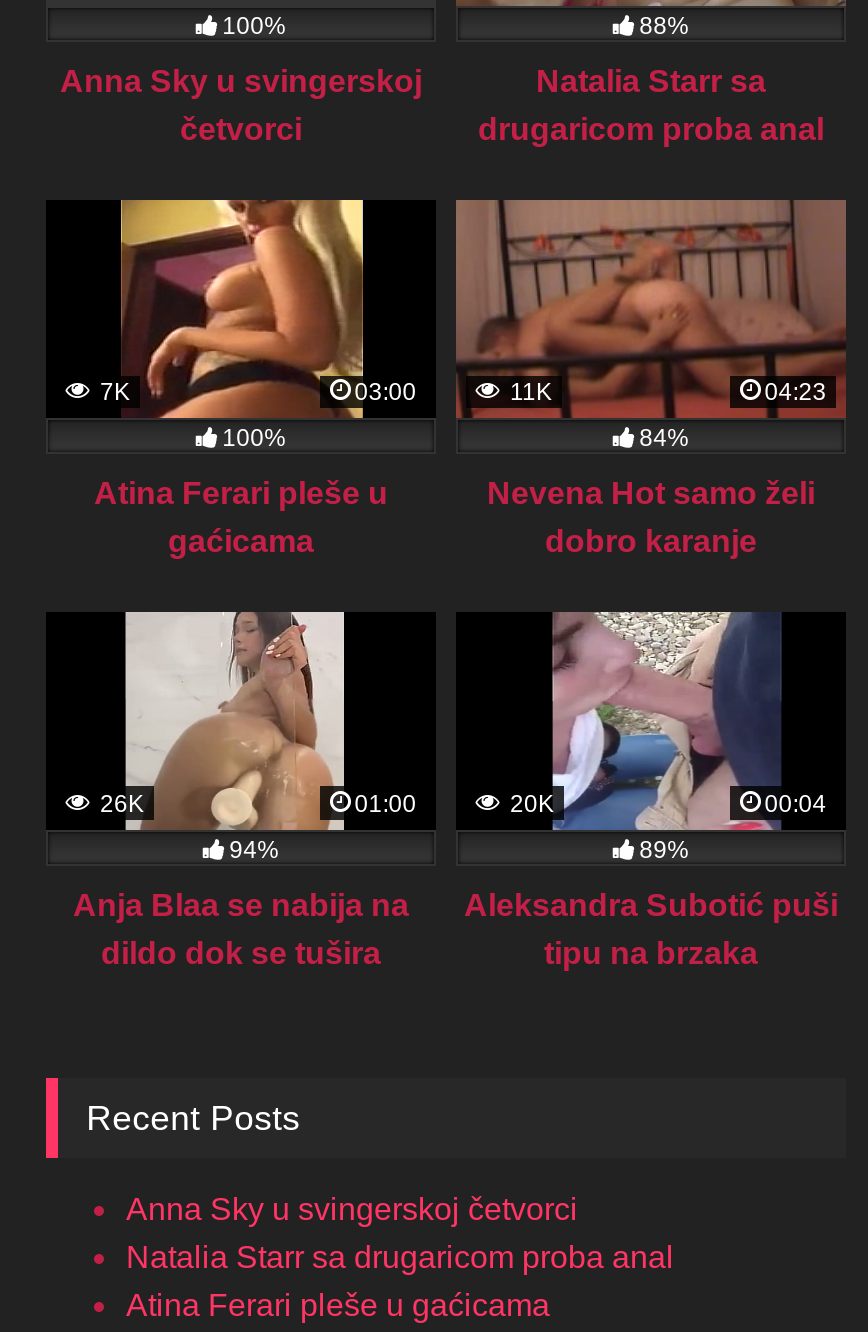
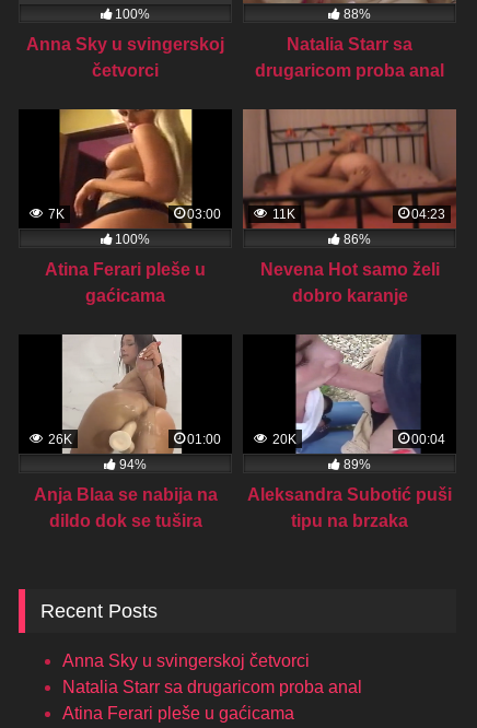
[639,425,689,453] 84% -> [343,232,370,247] 86%

